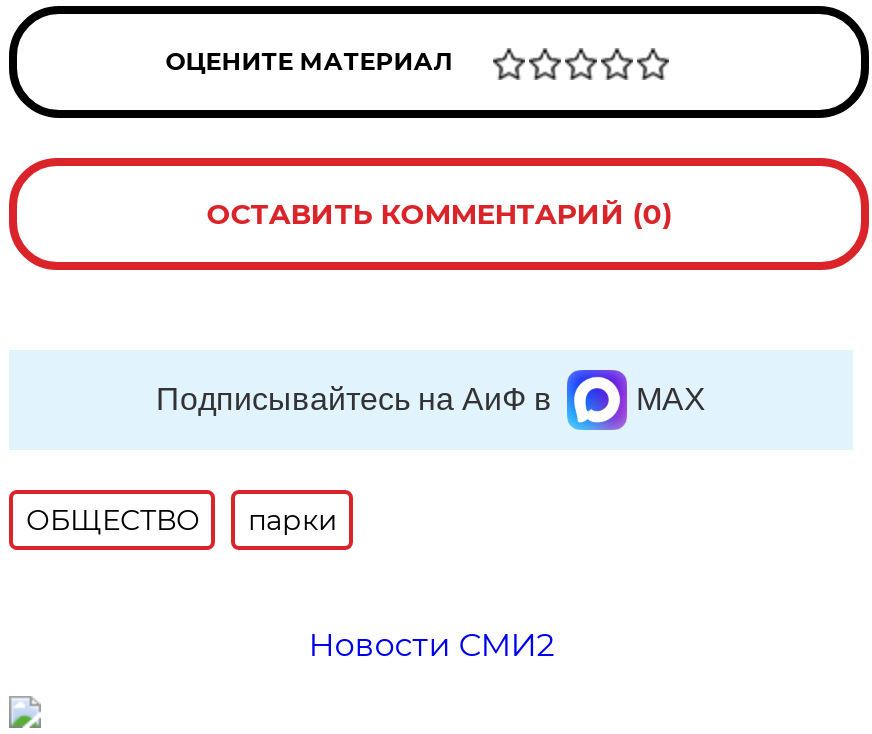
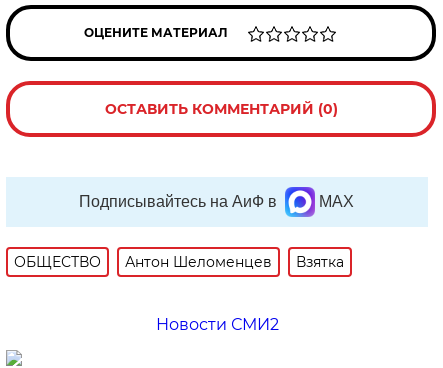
[248,502,338,538] парки -> [125,253,344,271] Антон Шеломенцев | Взятка

